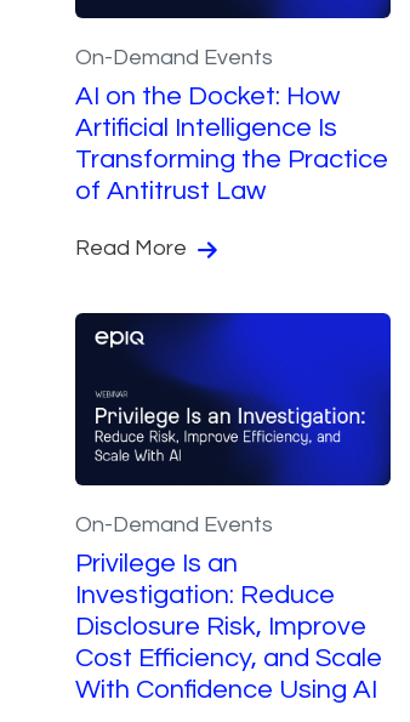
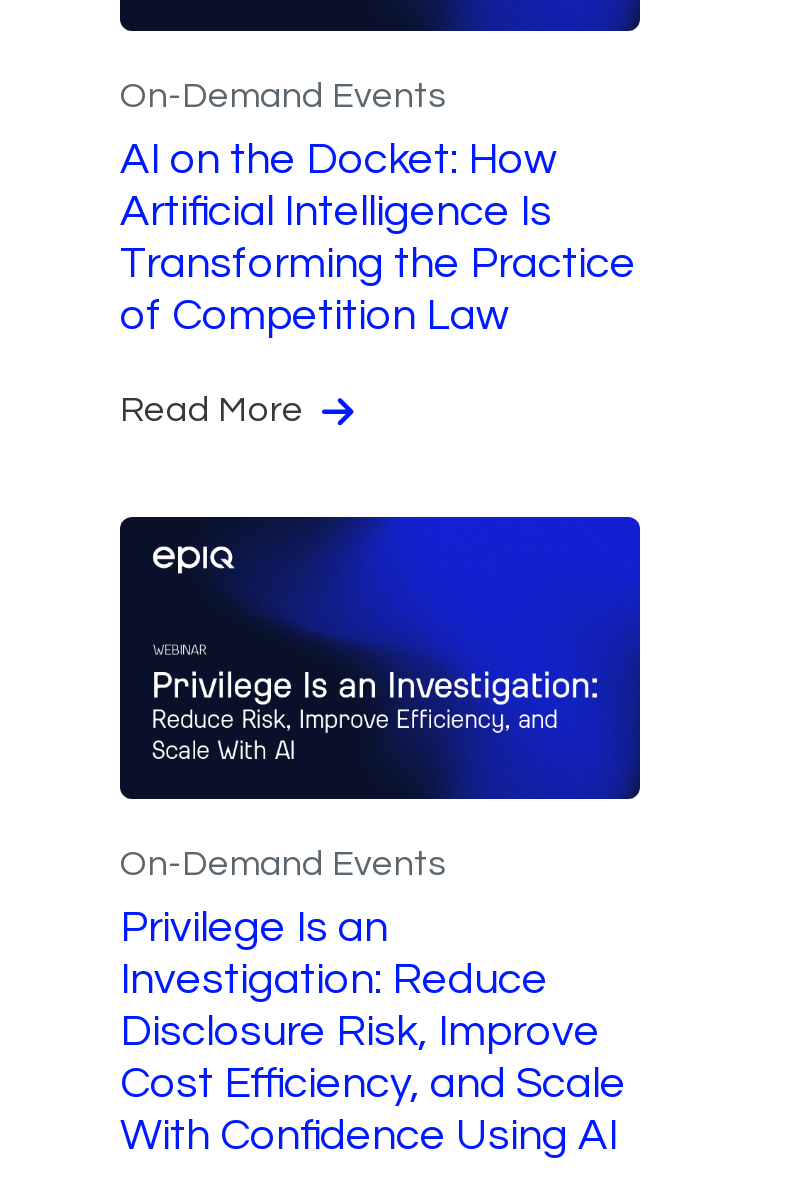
[75,177,266,205] of Antitrust Law -> [120,292,508,338] of Competition Law

